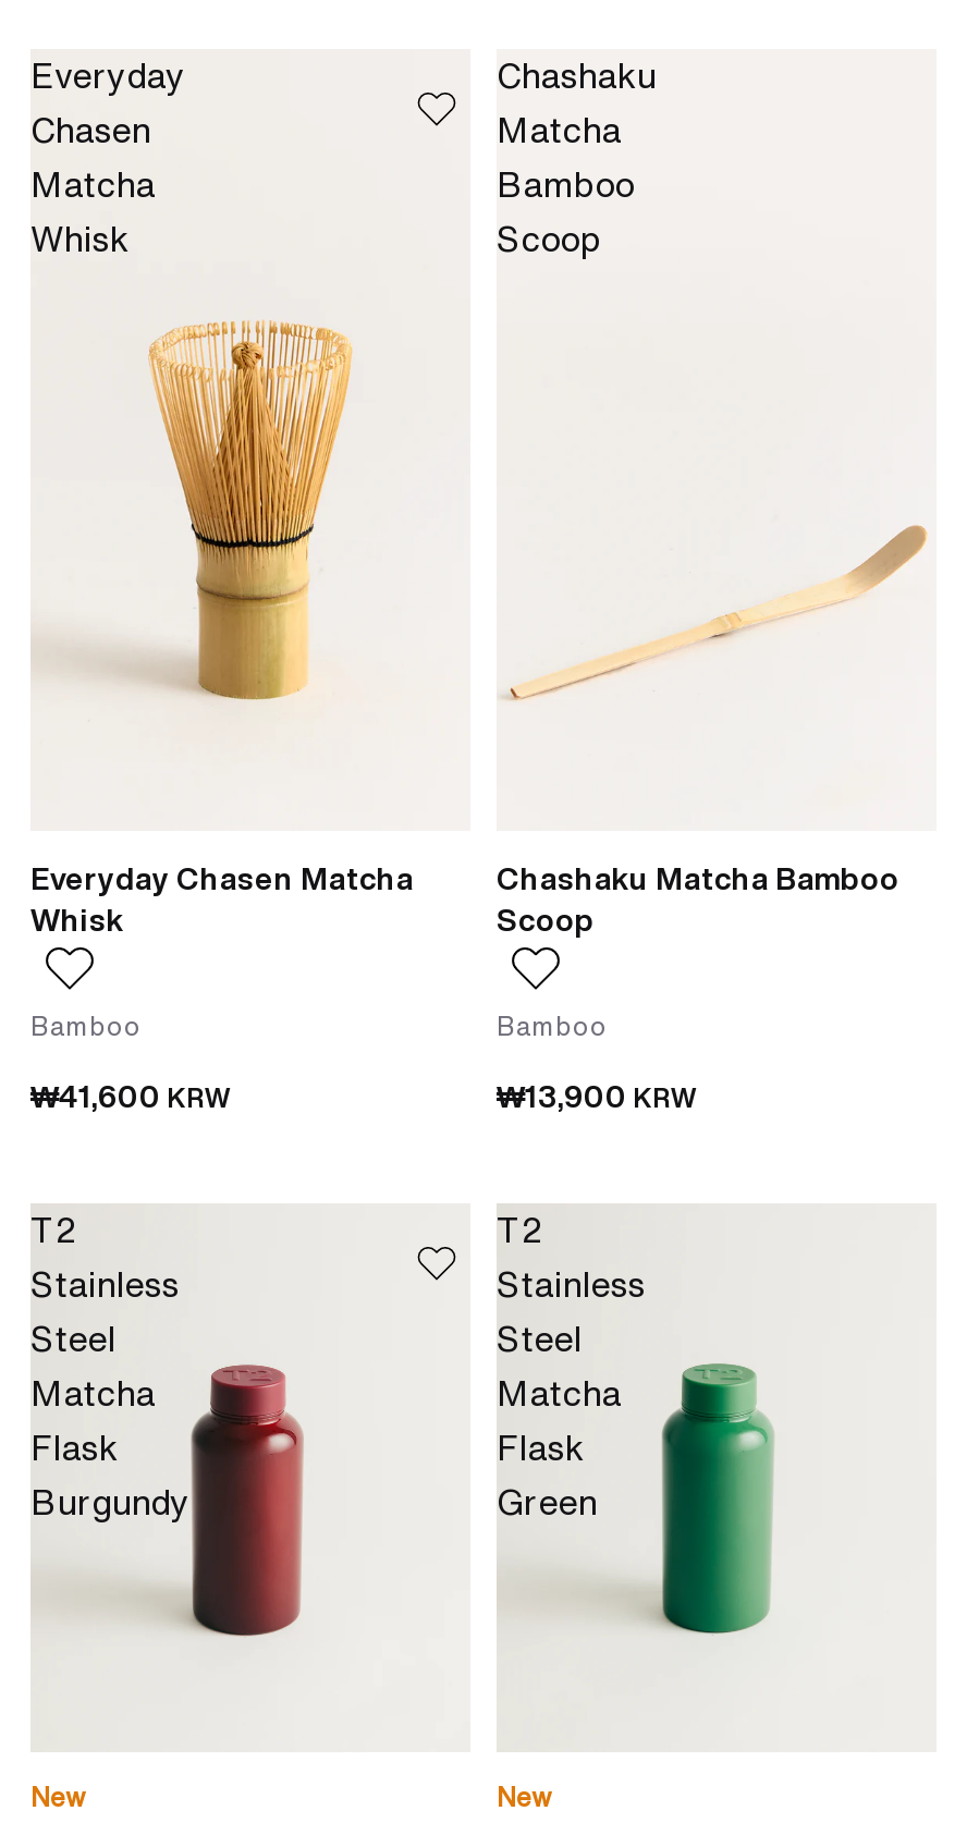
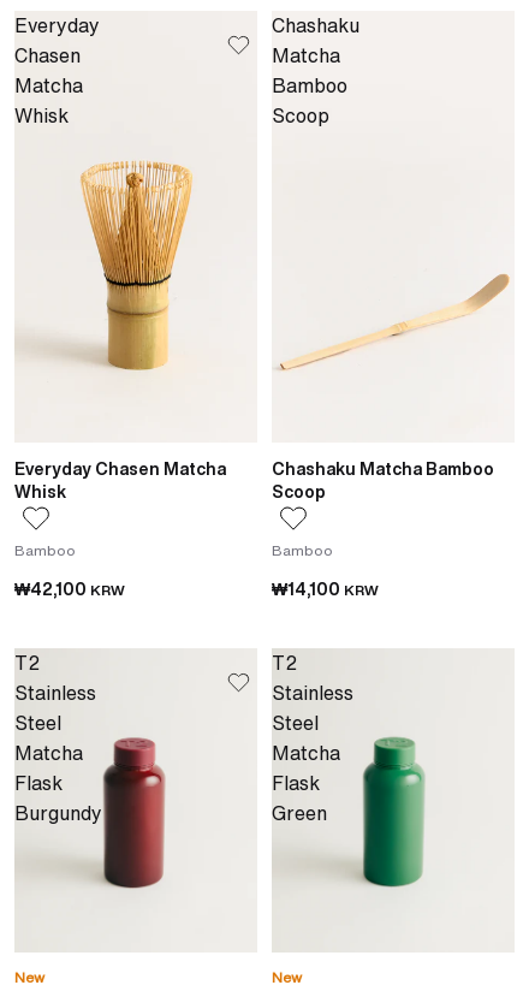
[30,1072,231,1118] ₩41,600 KRW -> [14,576,125,601] ₩42,100 KRW
[497,1072,697,1118] ₩13,900 KRW -> [272,576,379,601] ₩14,100 KRW

